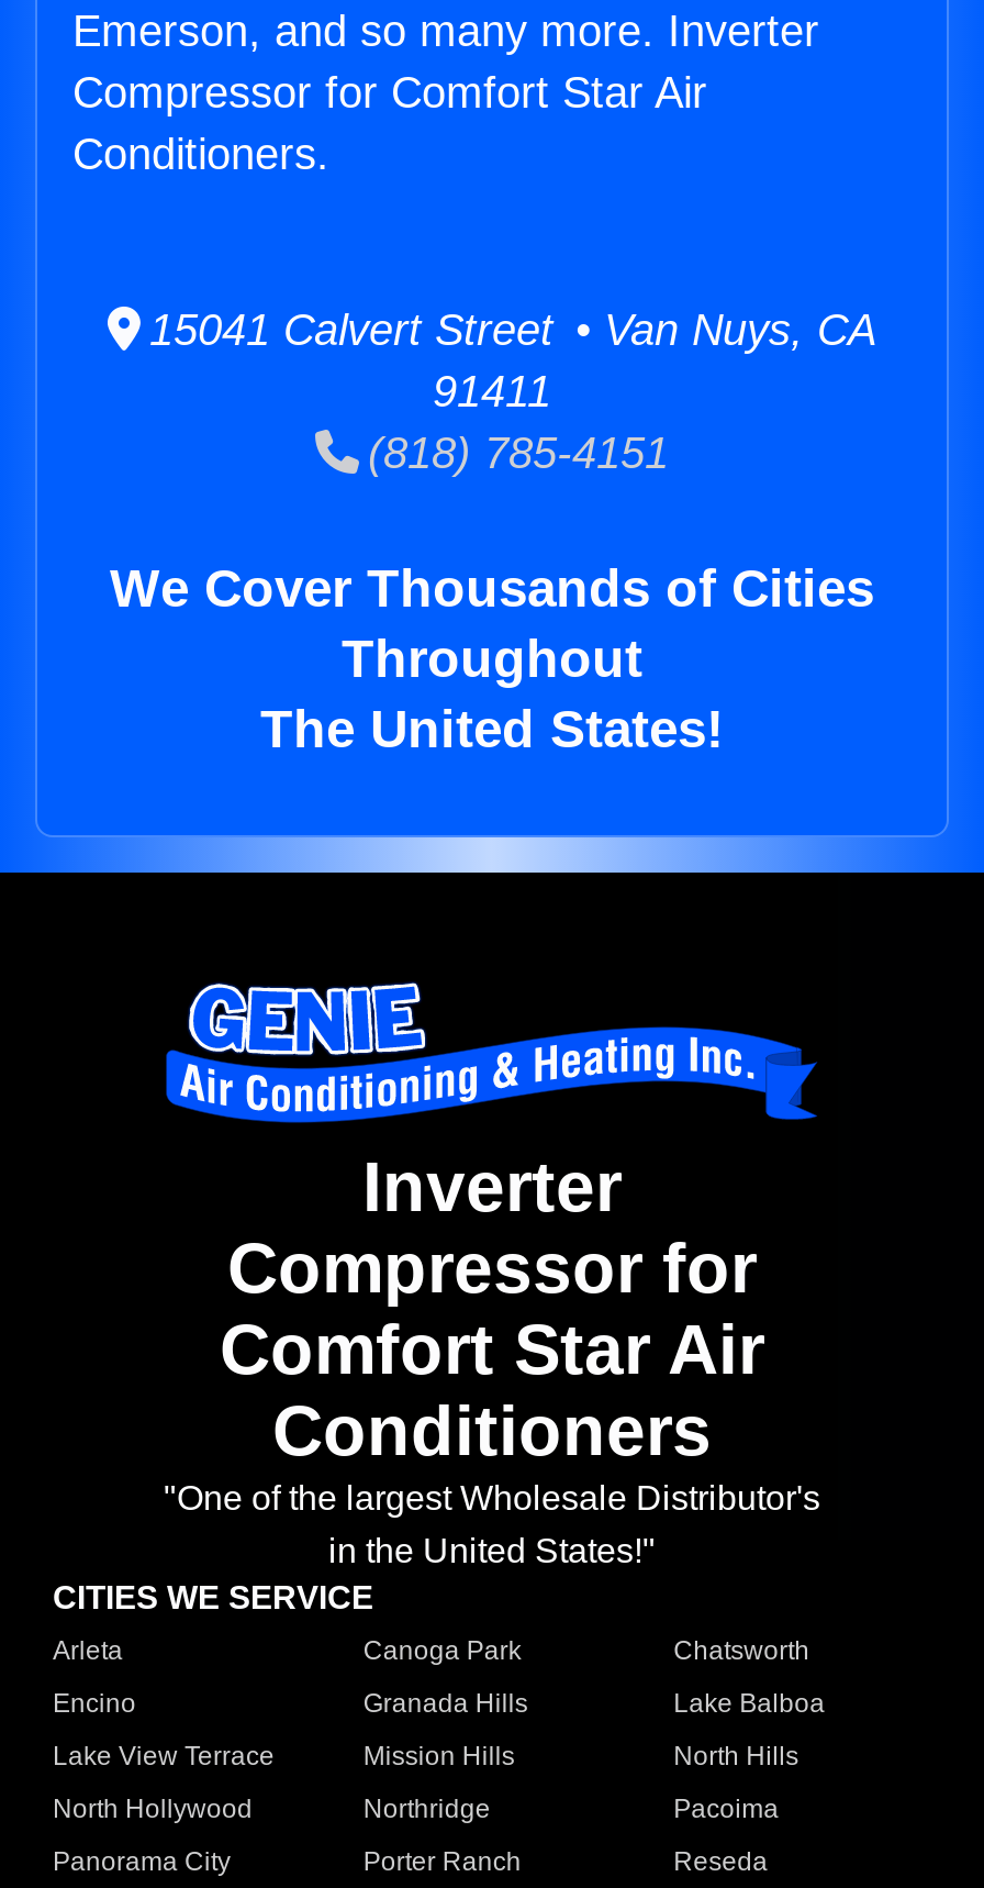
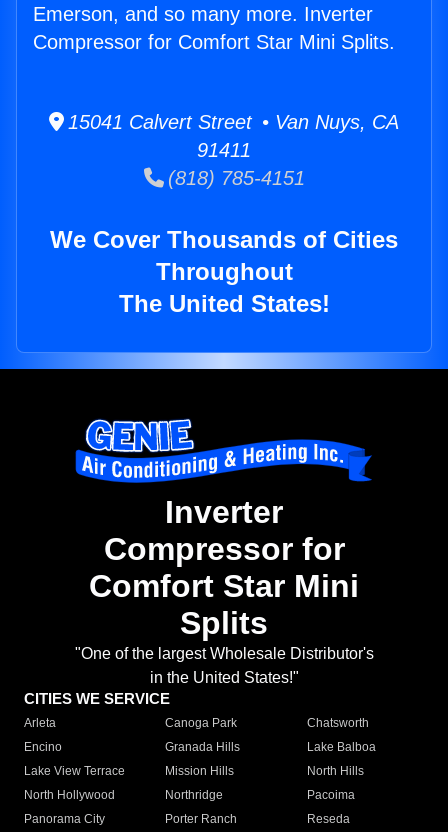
[72,68,707,178] Compressor for Comfort Star Air | Conditioners. -> [33,31,395,53] Compressor for Comfort Star Mini Splits.
[220,1311,764,1471] Comfort Star Air | Conditioners -> [89,568,359,641] Comfort Star Mini | Splits

